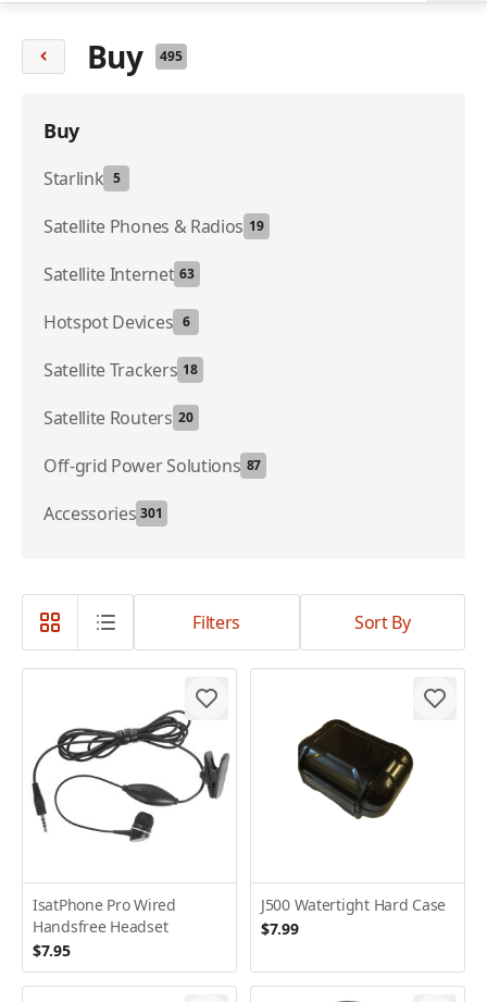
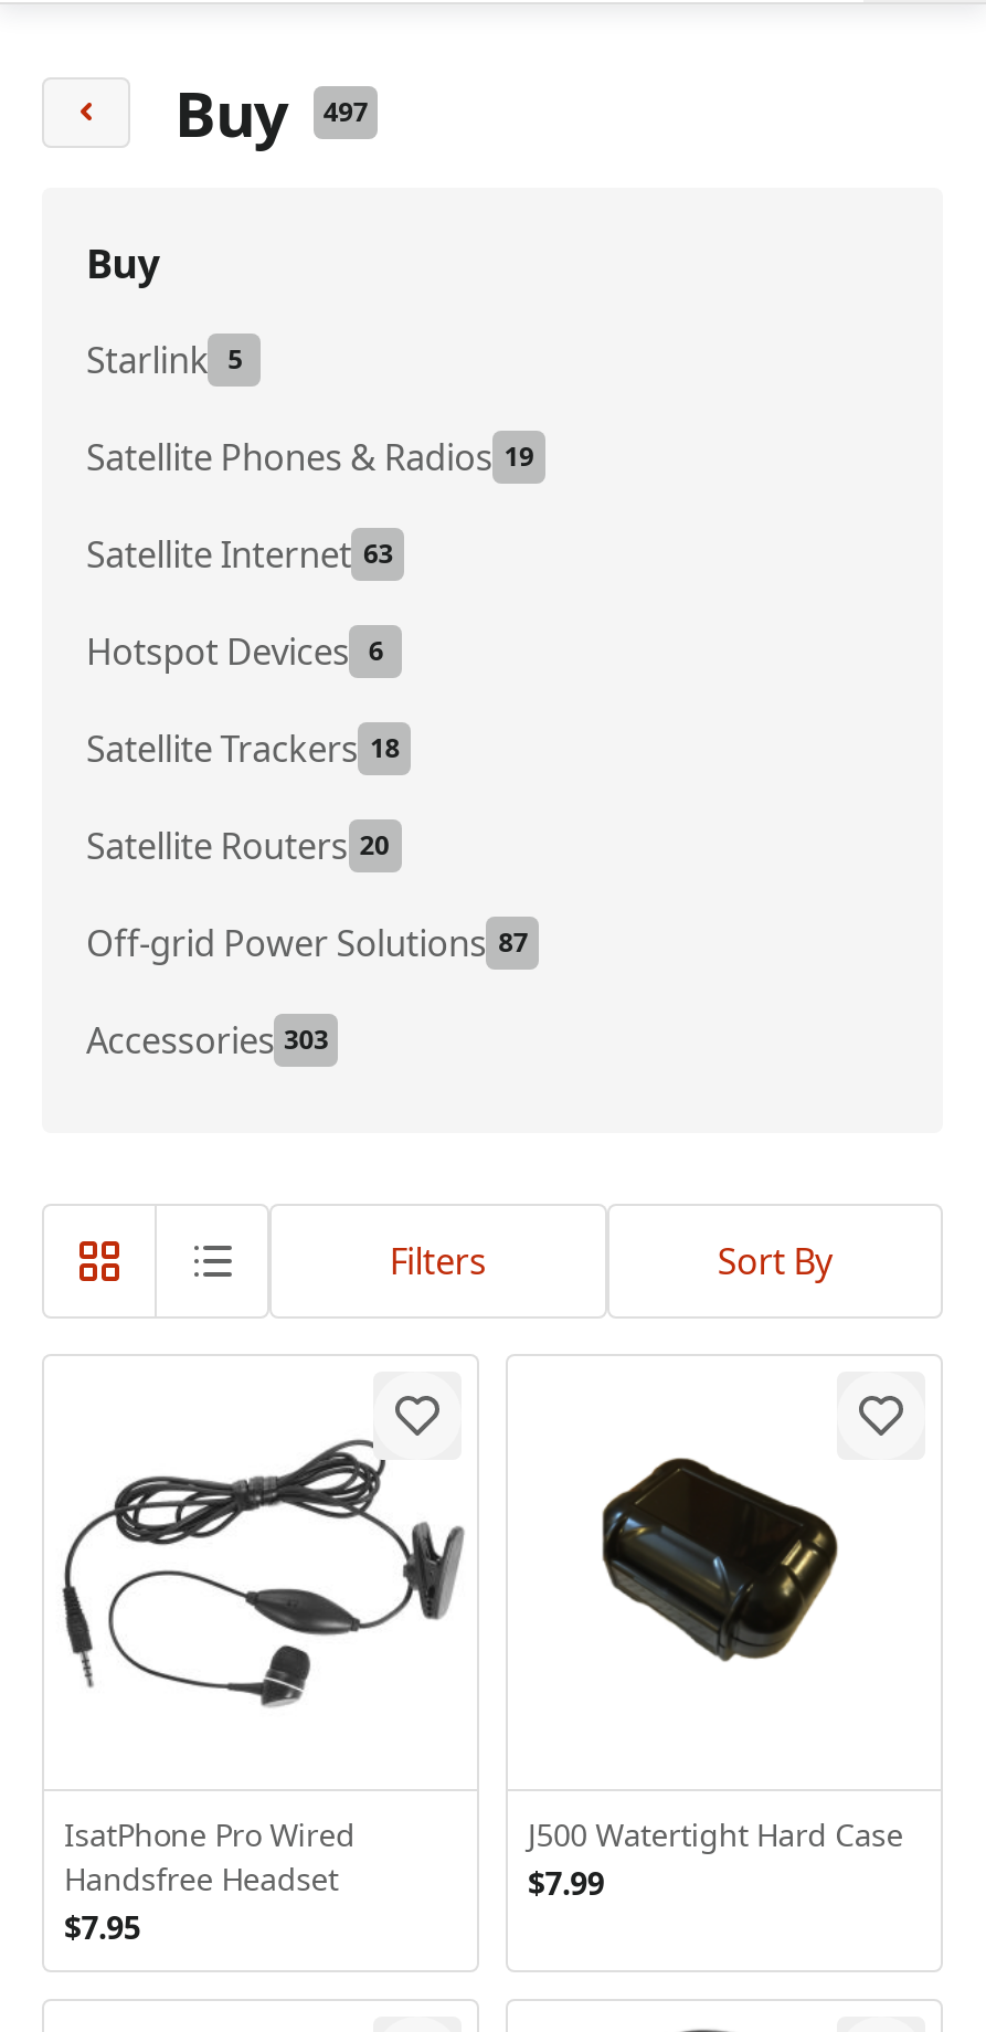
[87,36,182,77] Buy 495 -> [174,71,368,155] Buy 497
[43,502,163,525] Accessories 301 -> [86,1016,329,1065] Accessories 303

